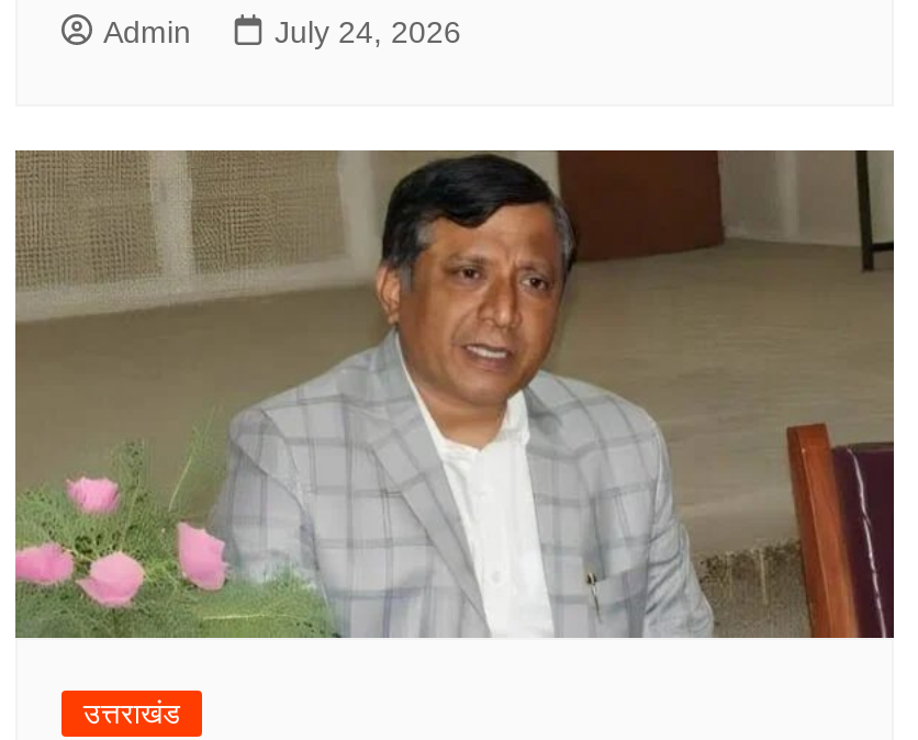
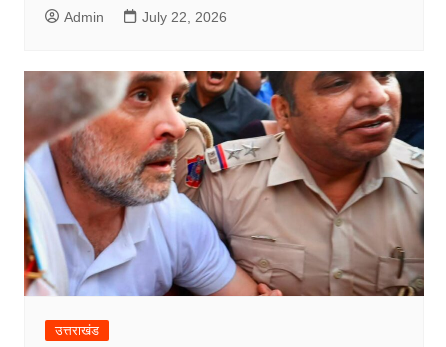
[275,14,461,50] July 24, 2026 -> [142,9,227,25] July 22, 2026
[13,147,896,639] [image] -> [23,70,425,297] [image]

